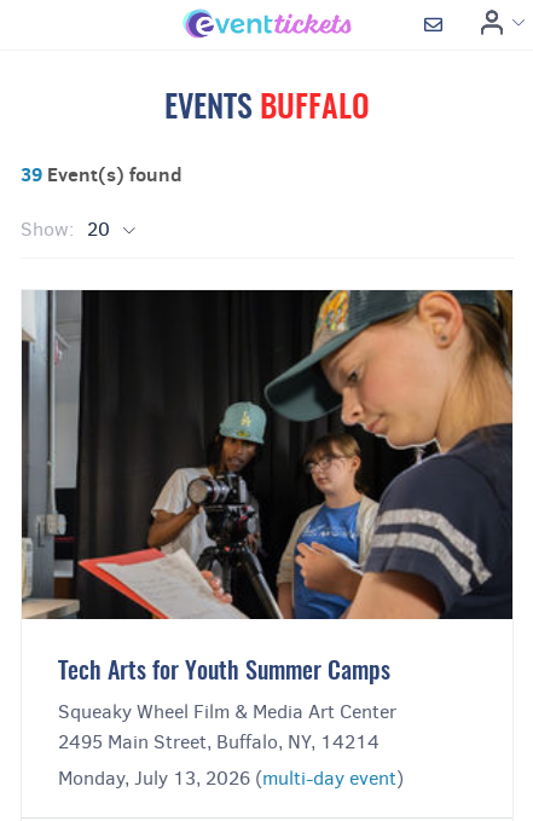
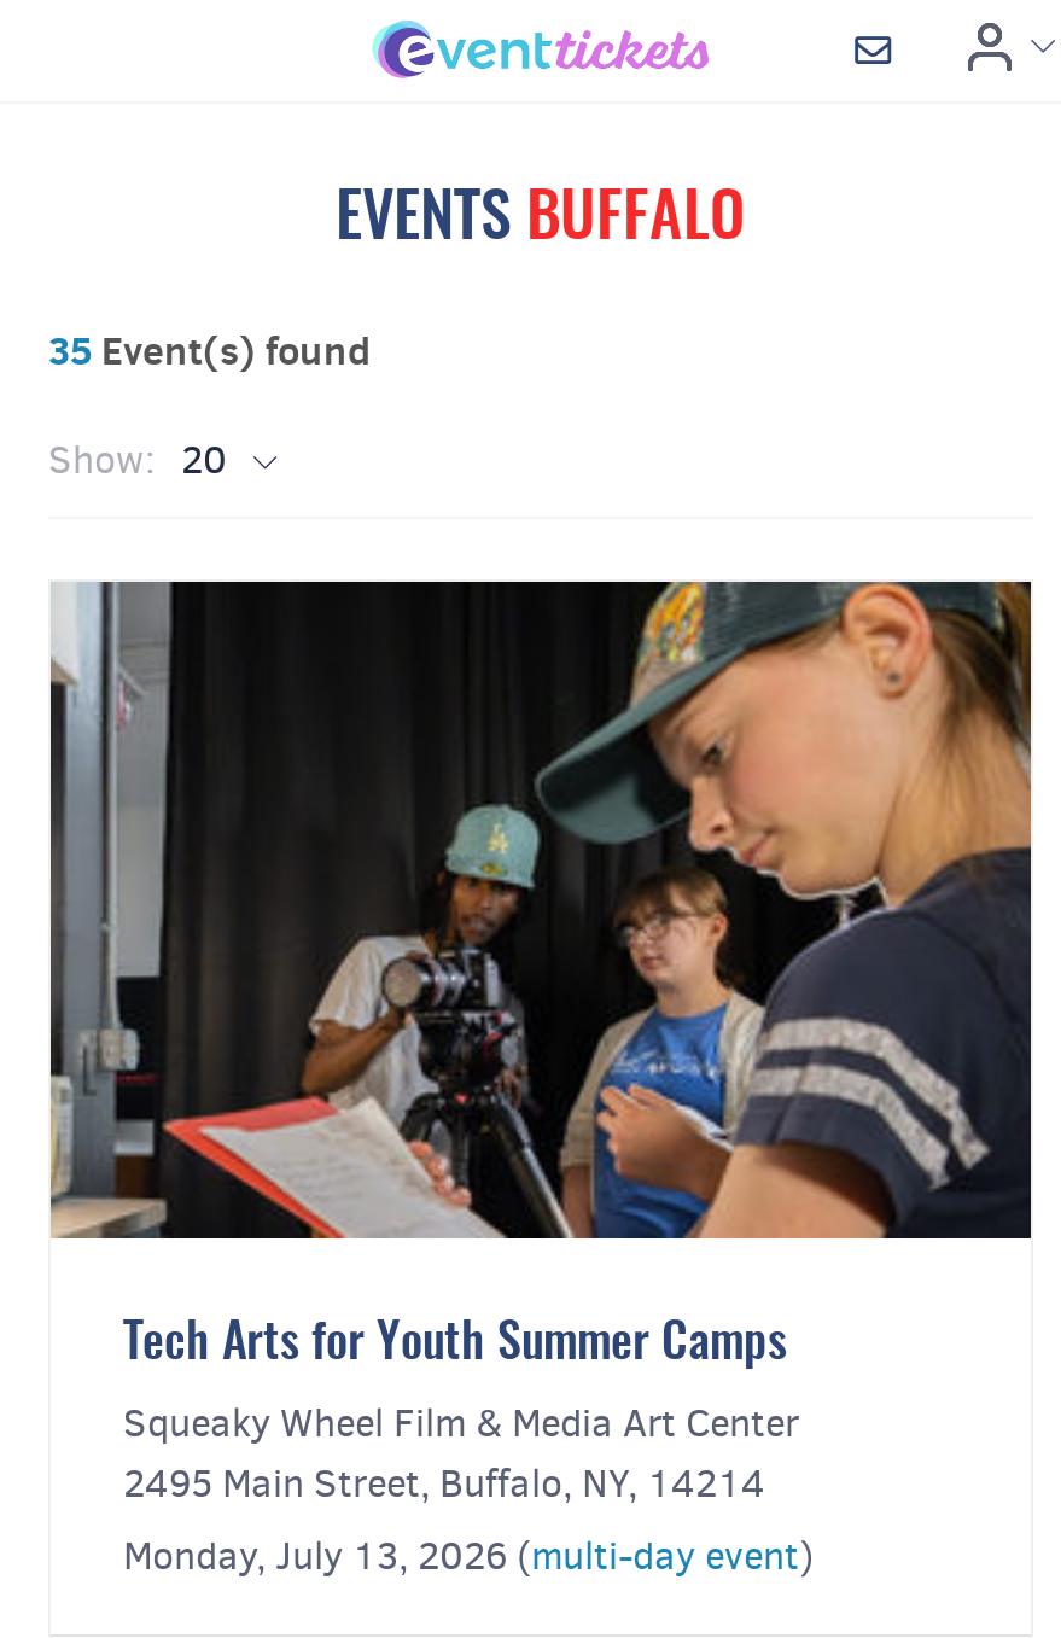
[21,161,183,188] 39 Event(s) found -> [48,324,372,377] 35 Event(s) found

